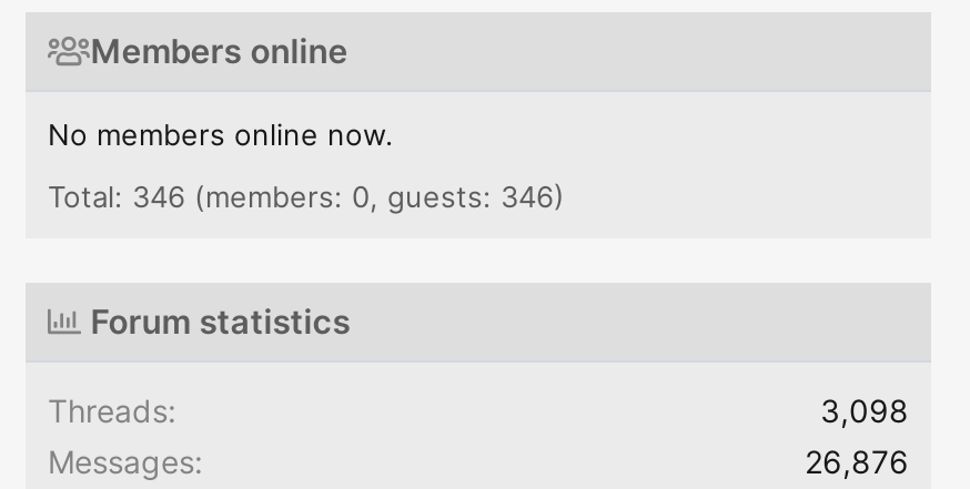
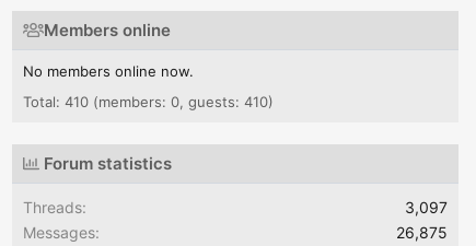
[48,178,565,213] Total: 346 (members: 0, guests: 346) -> [23,92,274,110] Total: 410 (members: 0, guests: 410)
[820,391,909,428] 3,098 -> [405,197,448,216] 3,097
[805,442,909,479] 26,876 -> [396,223,448,241] 26,875

